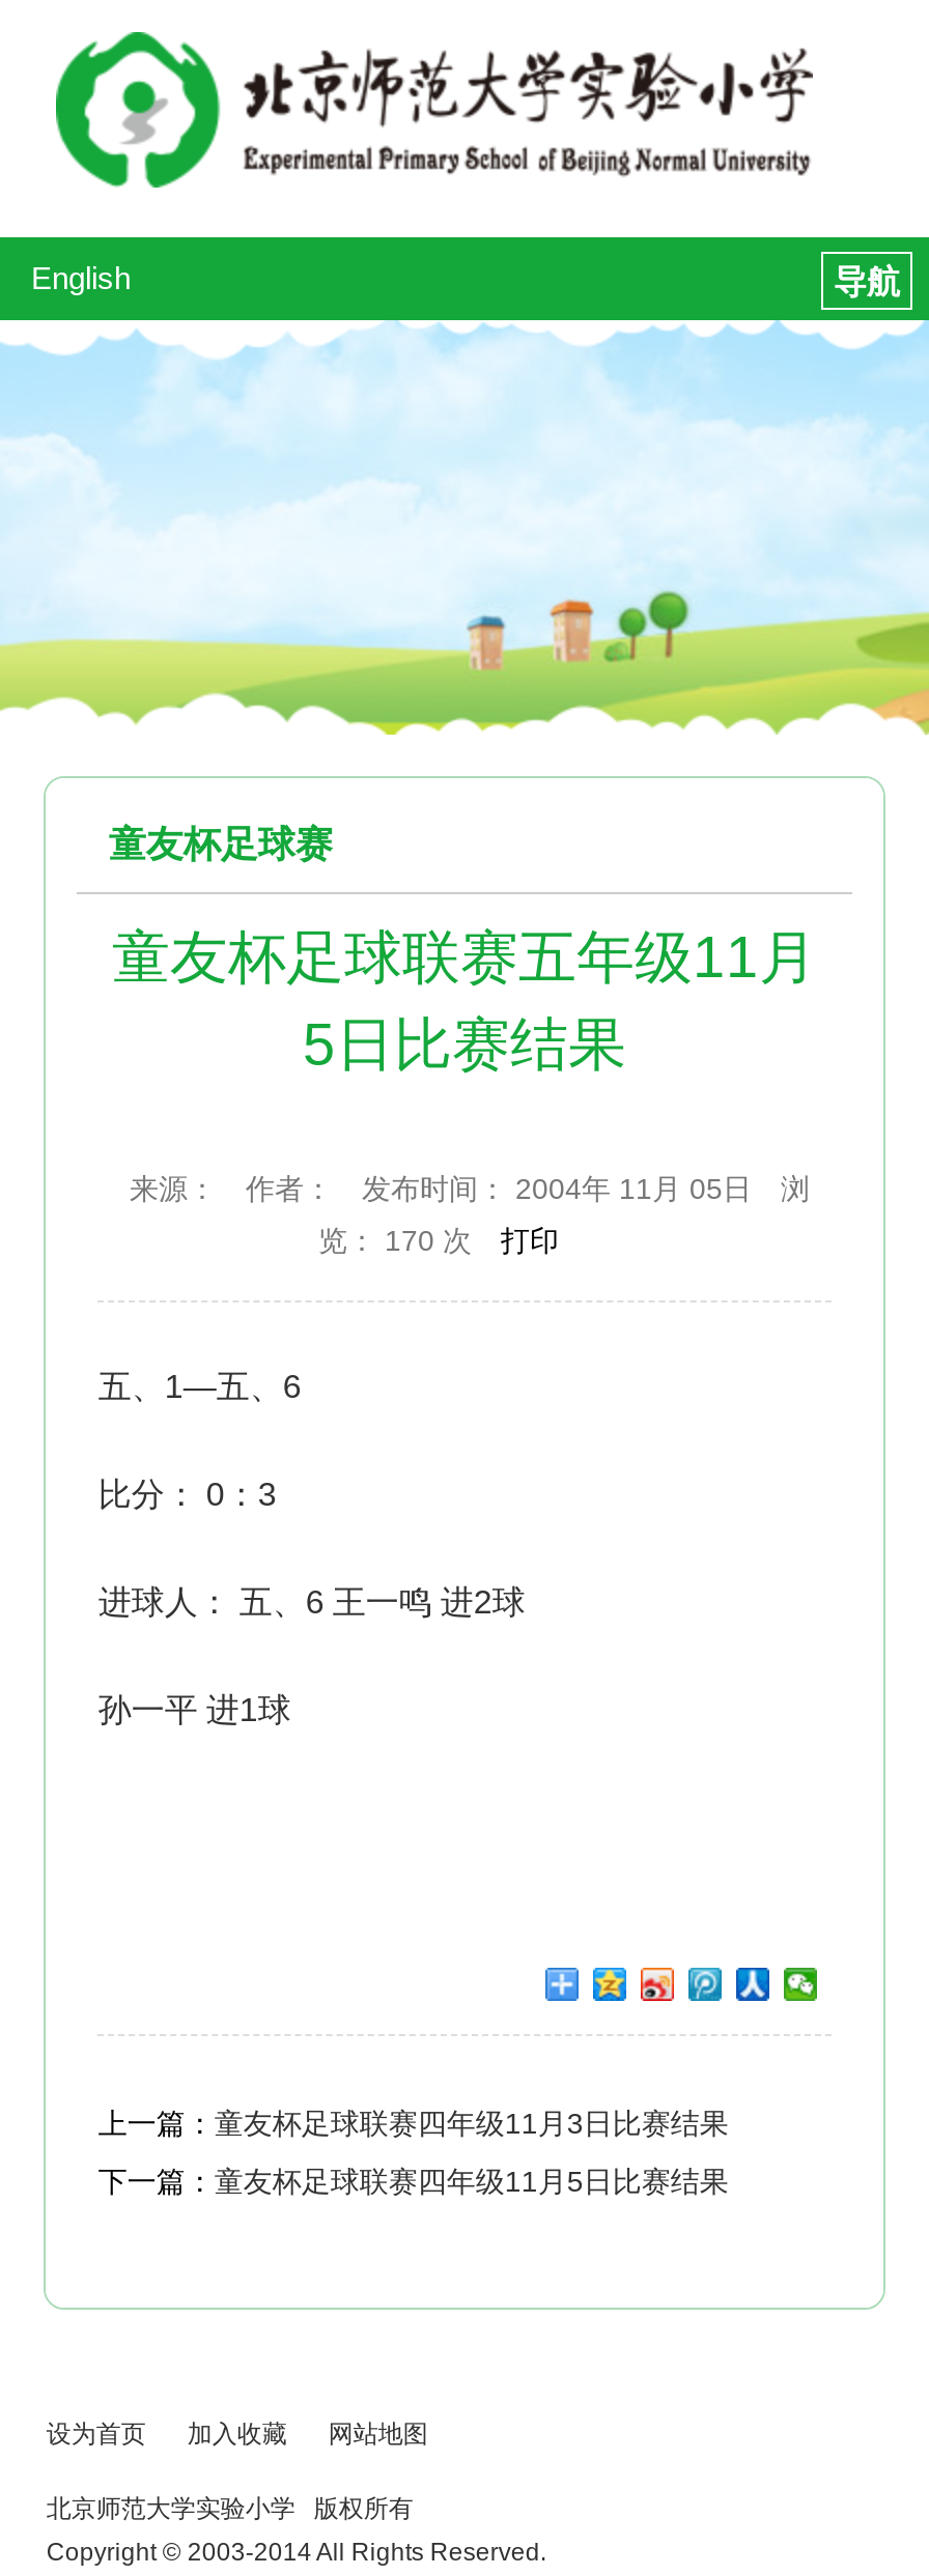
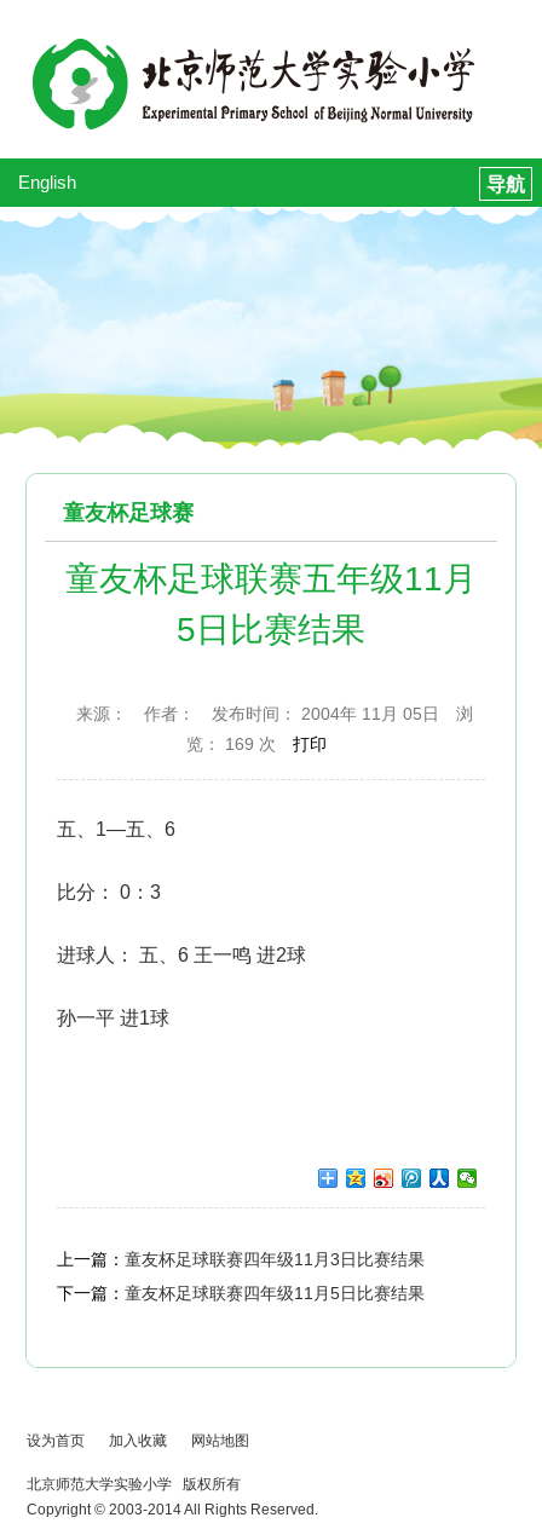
[318,1224,559,1257] 览：170 次 打印 -> [186,734,326,754] 览：169 次 打印

